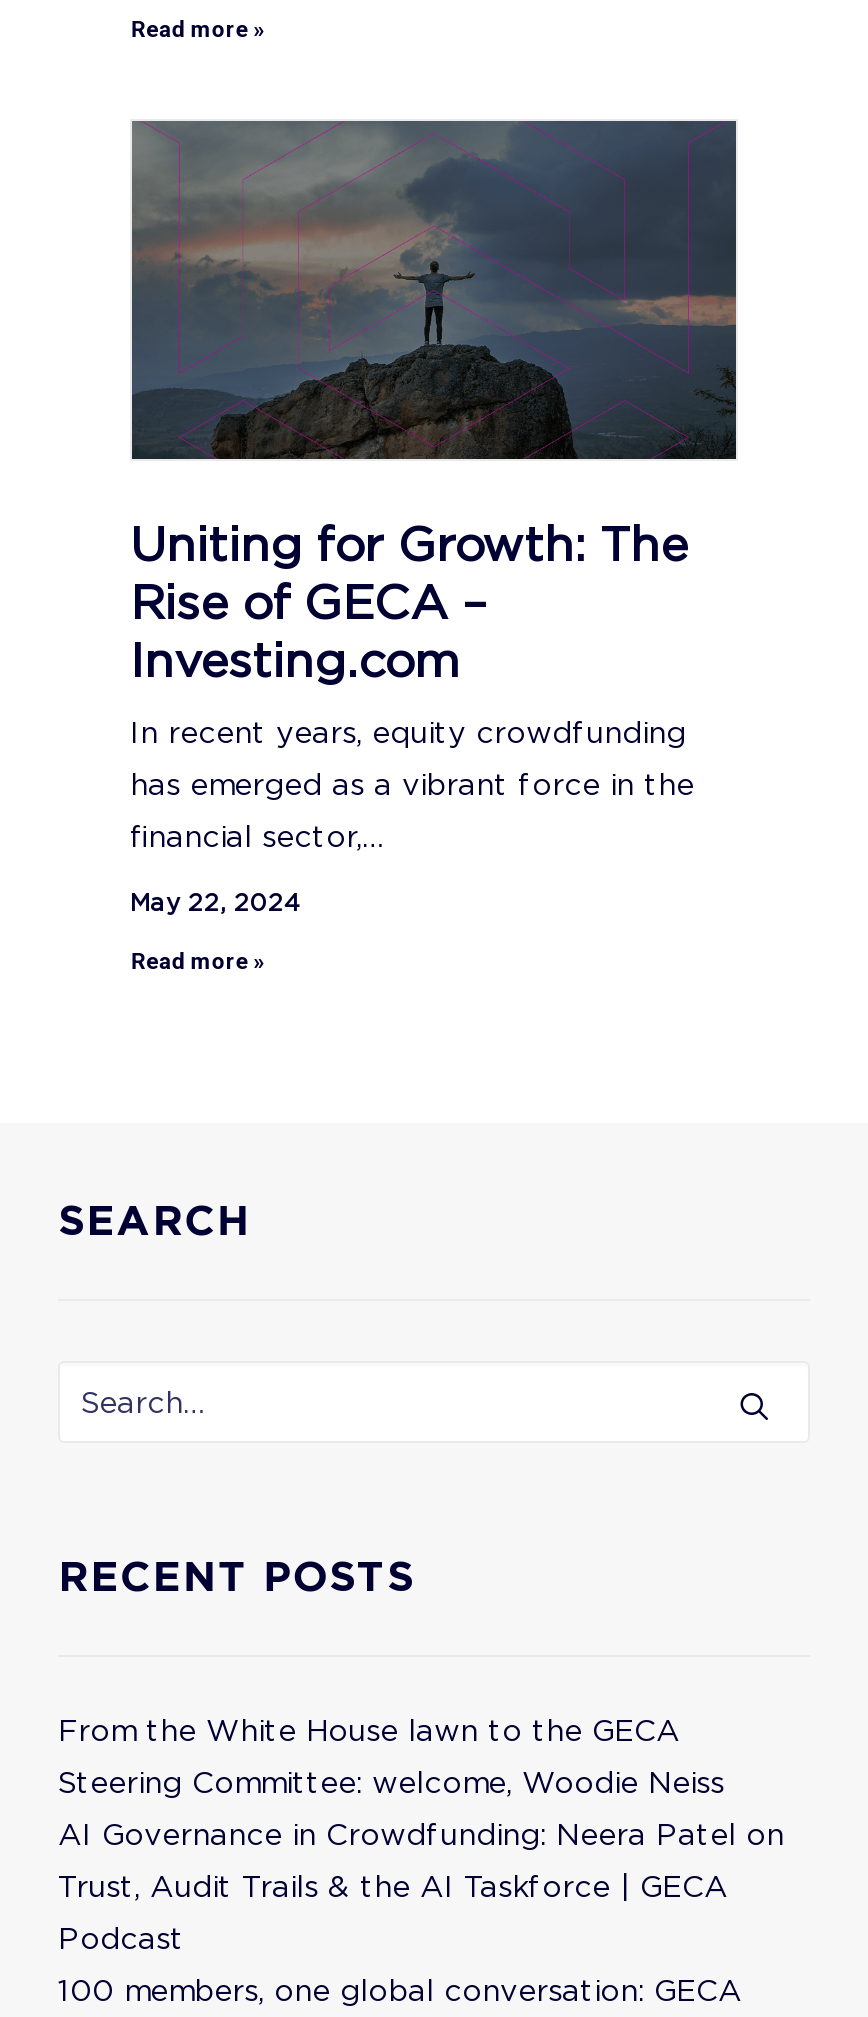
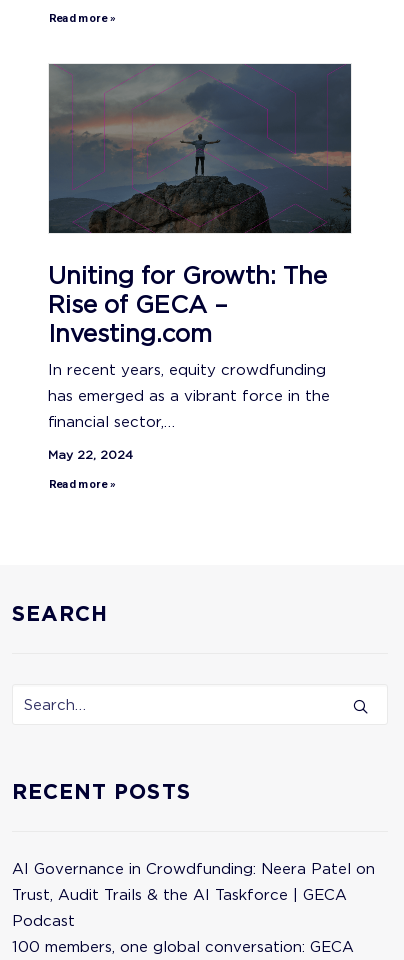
[58,1713,724,1801] From the White House lawn to the GECA | Steering Committee: welcome, Woodie Neiss -> none

